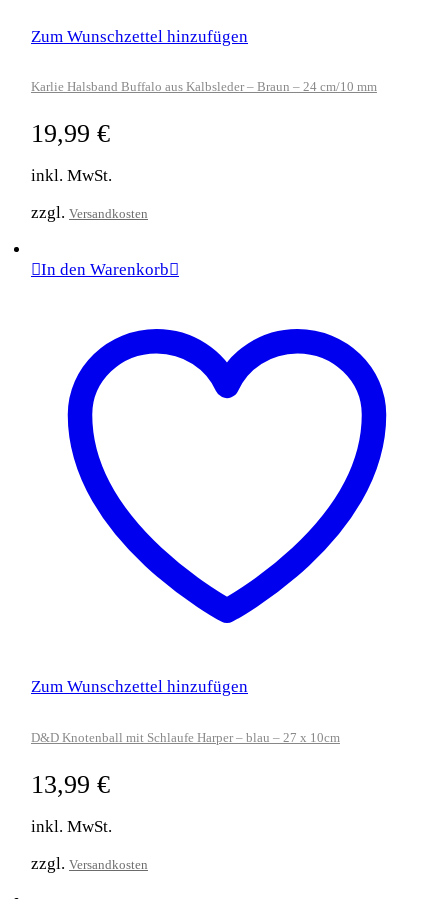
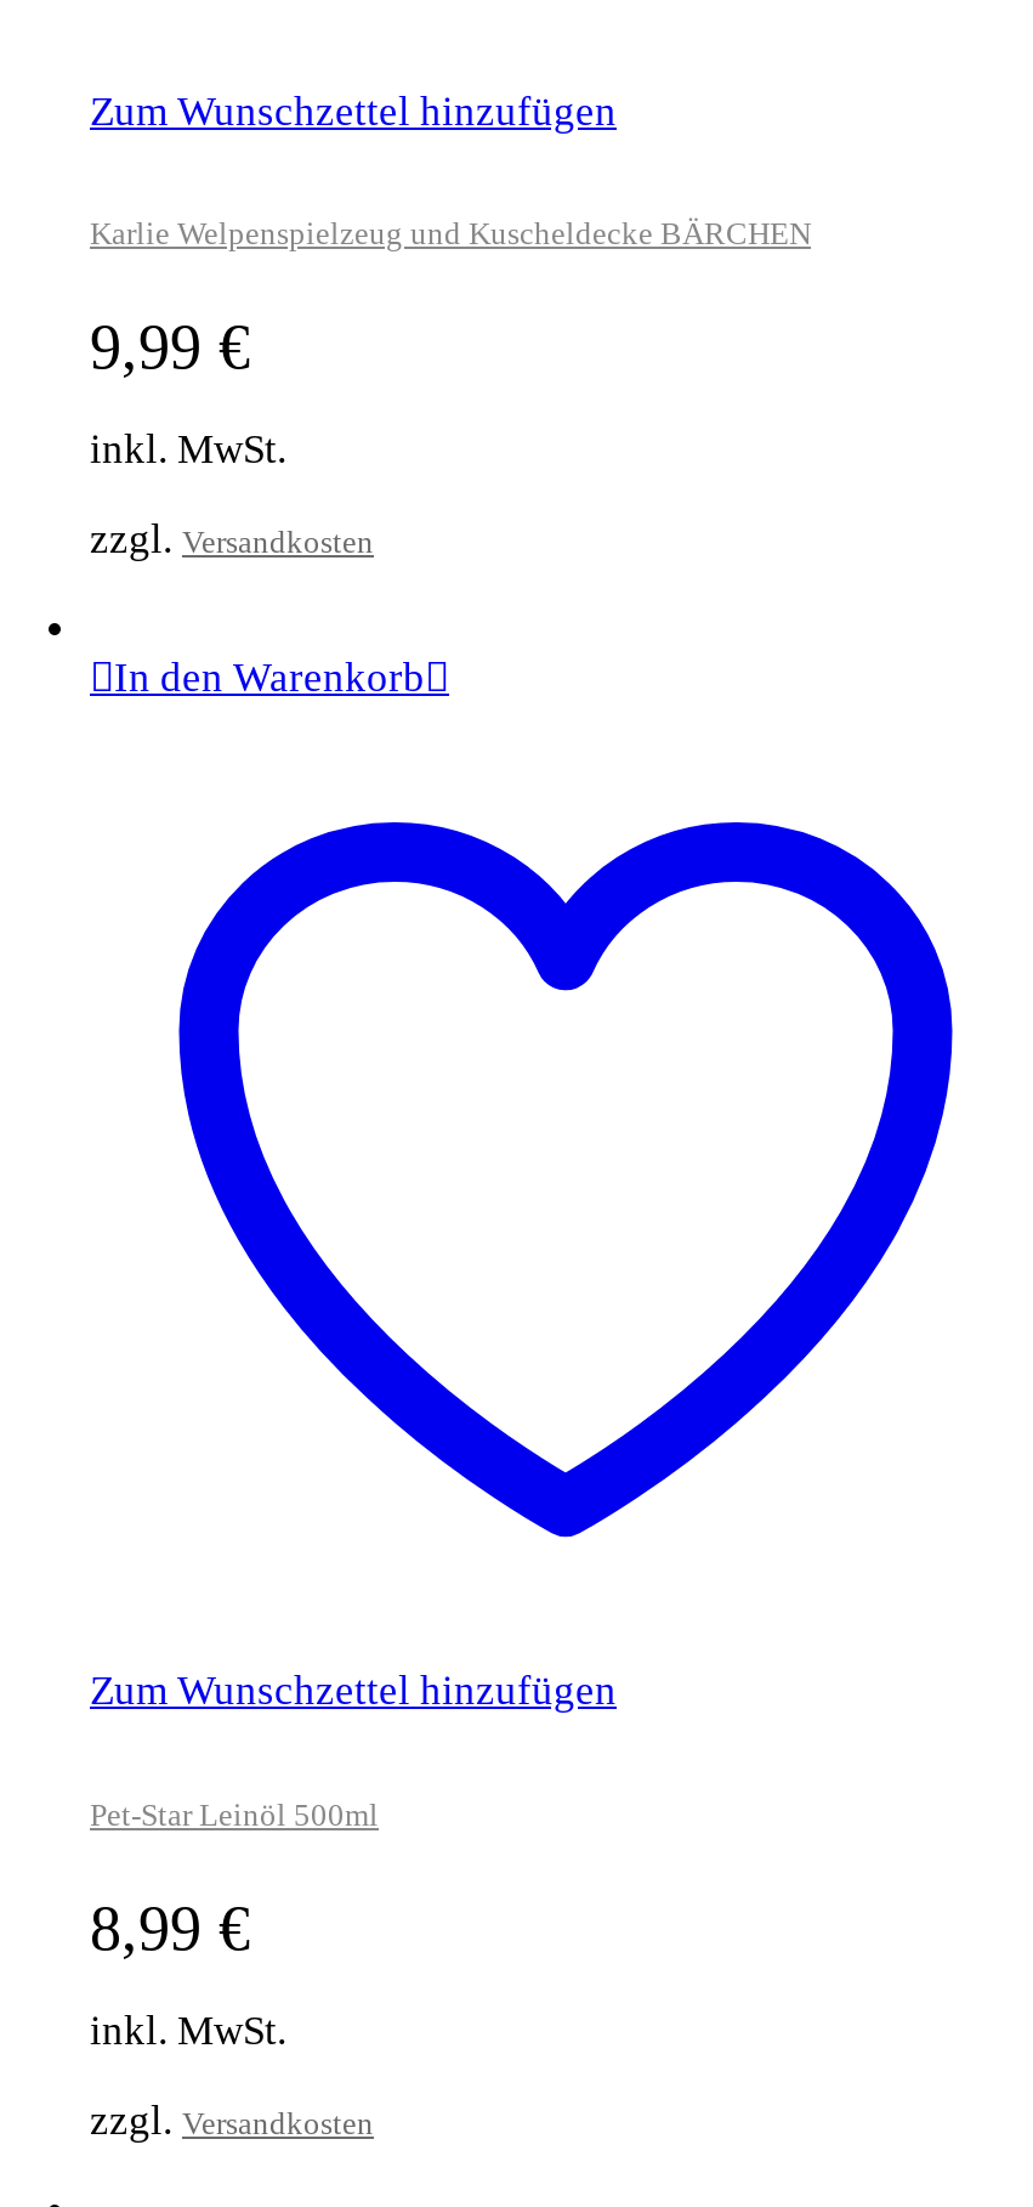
[31,79,377,94] Karlie Halsband Buffalo aus Kalbsleder – Braun – 24 cm/10 mm -> [90,215,811,252] Karlie Welpenspielzeug und Kuscheldecke BÄRCHEN
[31,119,110,148] 19,99 € -> [90,313,250,384] 9,99 €
[31,730,340,745] D&D Knotenball mit Schlaufe Harper – blau – 27 x 10cm -> [90,1795,379,1832] Pet-Star Leinöl 500ml
[31,770,110,799] 13,99 € -> [90,1893,250,1963] 8,99 €

